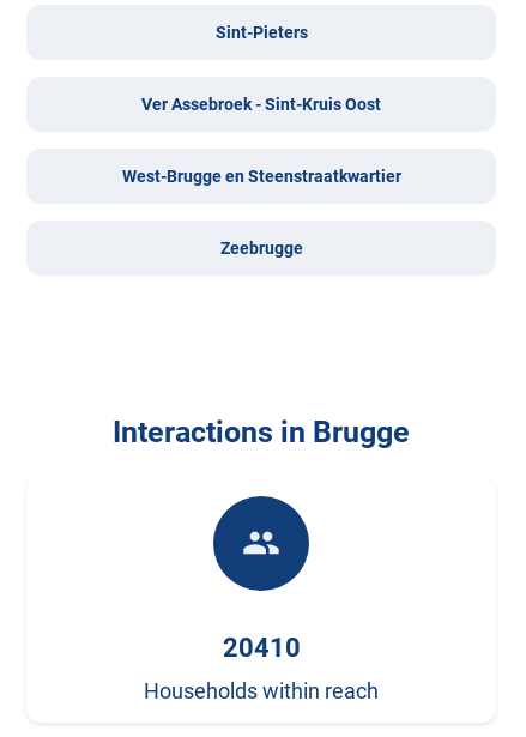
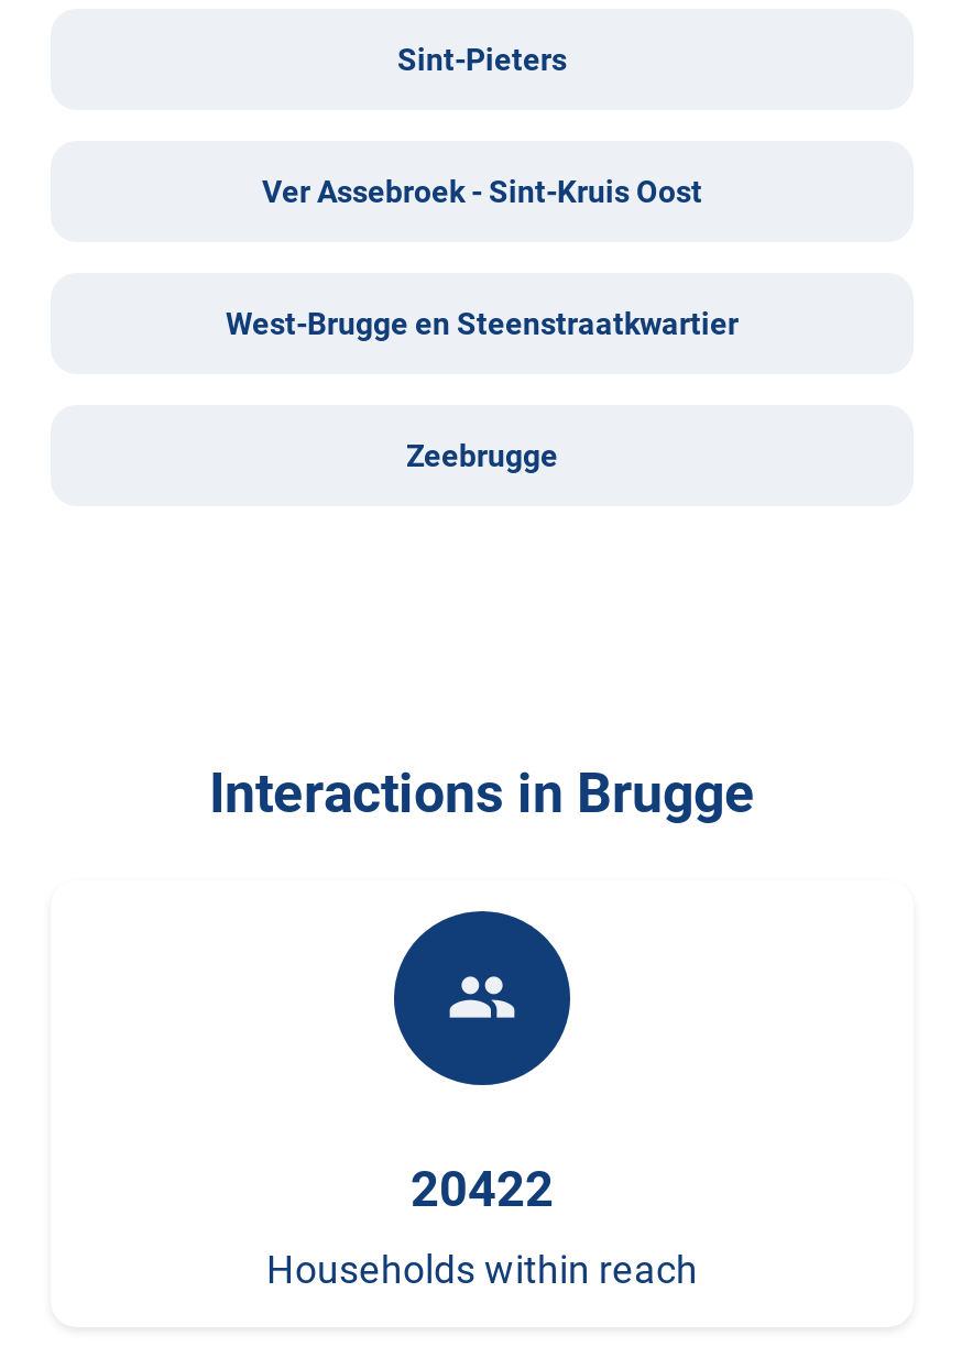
[222,632,300,663] 20410 -> [411,1160,554,1217] 20422

